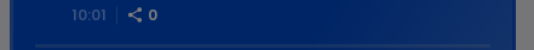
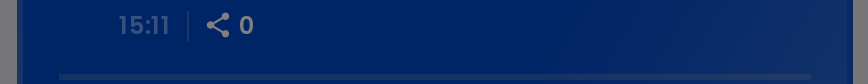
[71,5,157,25] 10:01 0 -> [119,8,255,42] 15:11 0

